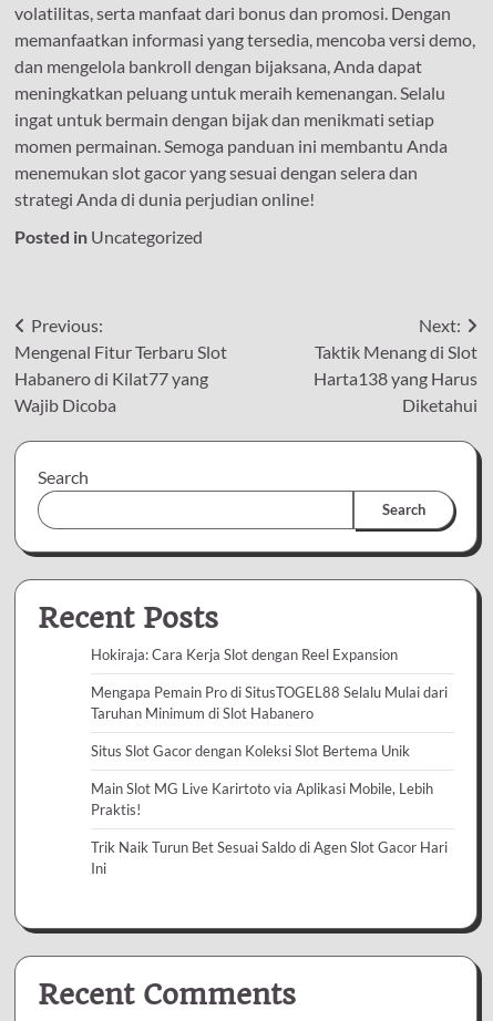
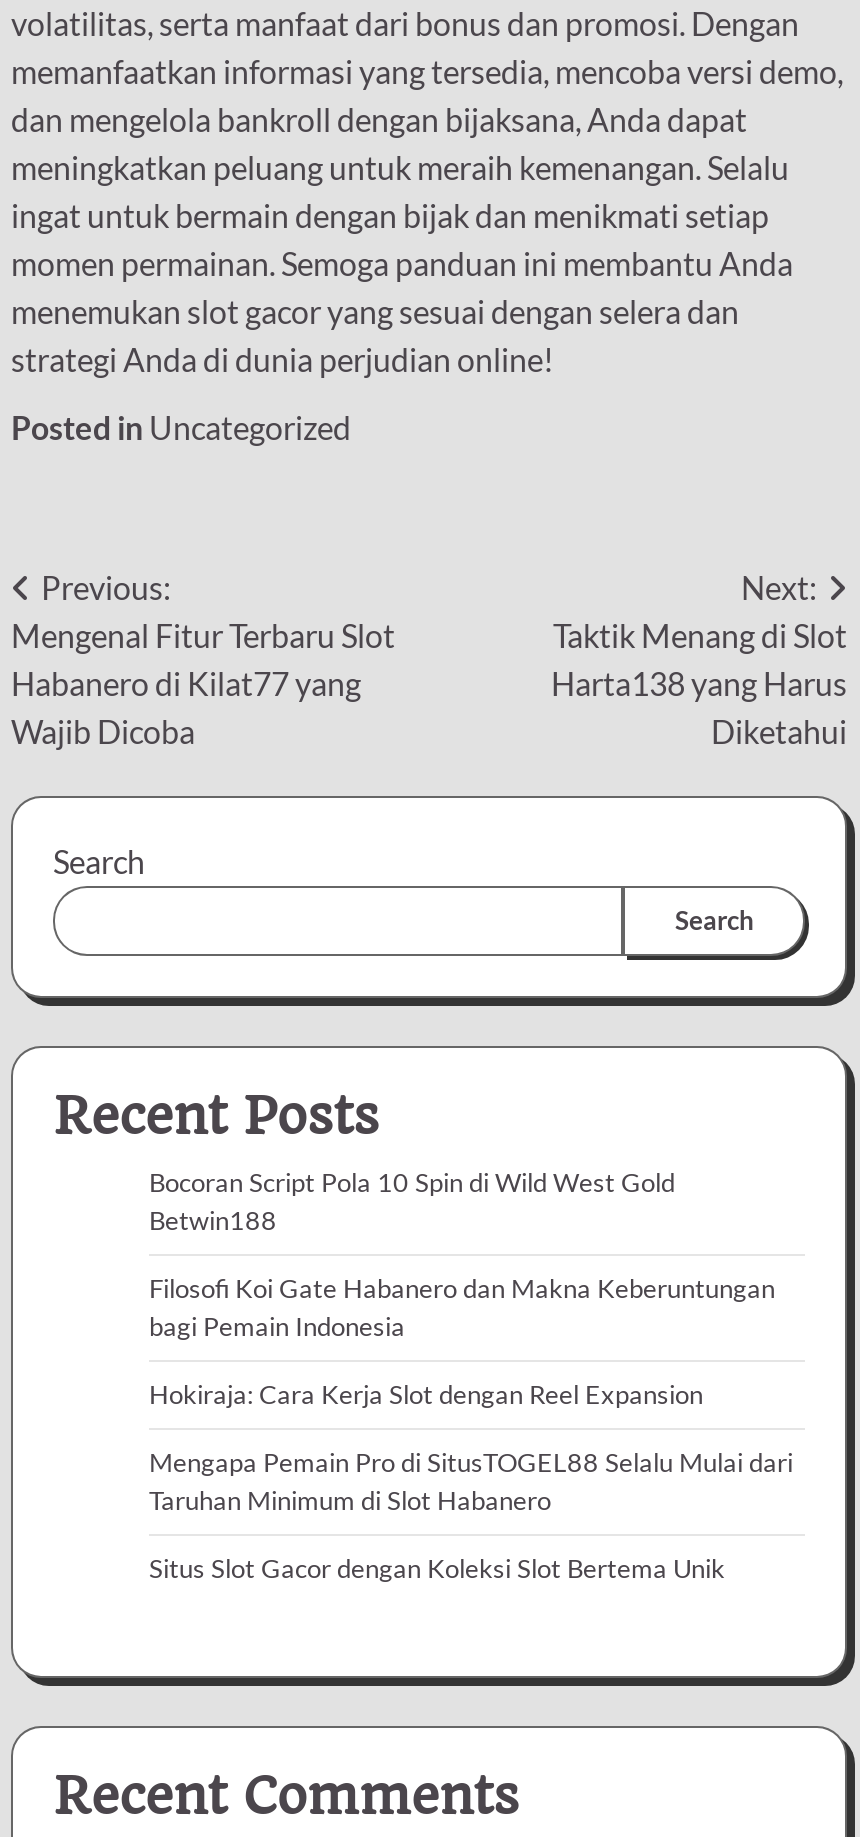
none -> [149,1167,775,1343] Bocoran Script Pola 10 Spin di Wild West Gold | Betwin188 | Filosofi Koi Gate Habanero dan Makna Keberuntungan | bagi Pemain Indonesia
moved [91,646,448,760] -> [149,1379,793,1585]: Hokiraja: Cara Kerja Slot dengan Reel Expansion | Mengapa Pemain Pro di SitusTOGEL88 Selalu Mulai dari | Taruhan Minimum di Slot Habanero | Situs Slot Gacor dengan Koleksi Slot Bertema Unik
[91,780,448,877] Main Slot MG Live Karirtoto via Aplikasi Mobile, Lebih | Praktis! | Trik Naik Turun Bet Sesuai Saldo di Agen Slot Gacor Hari | Ini -> none

